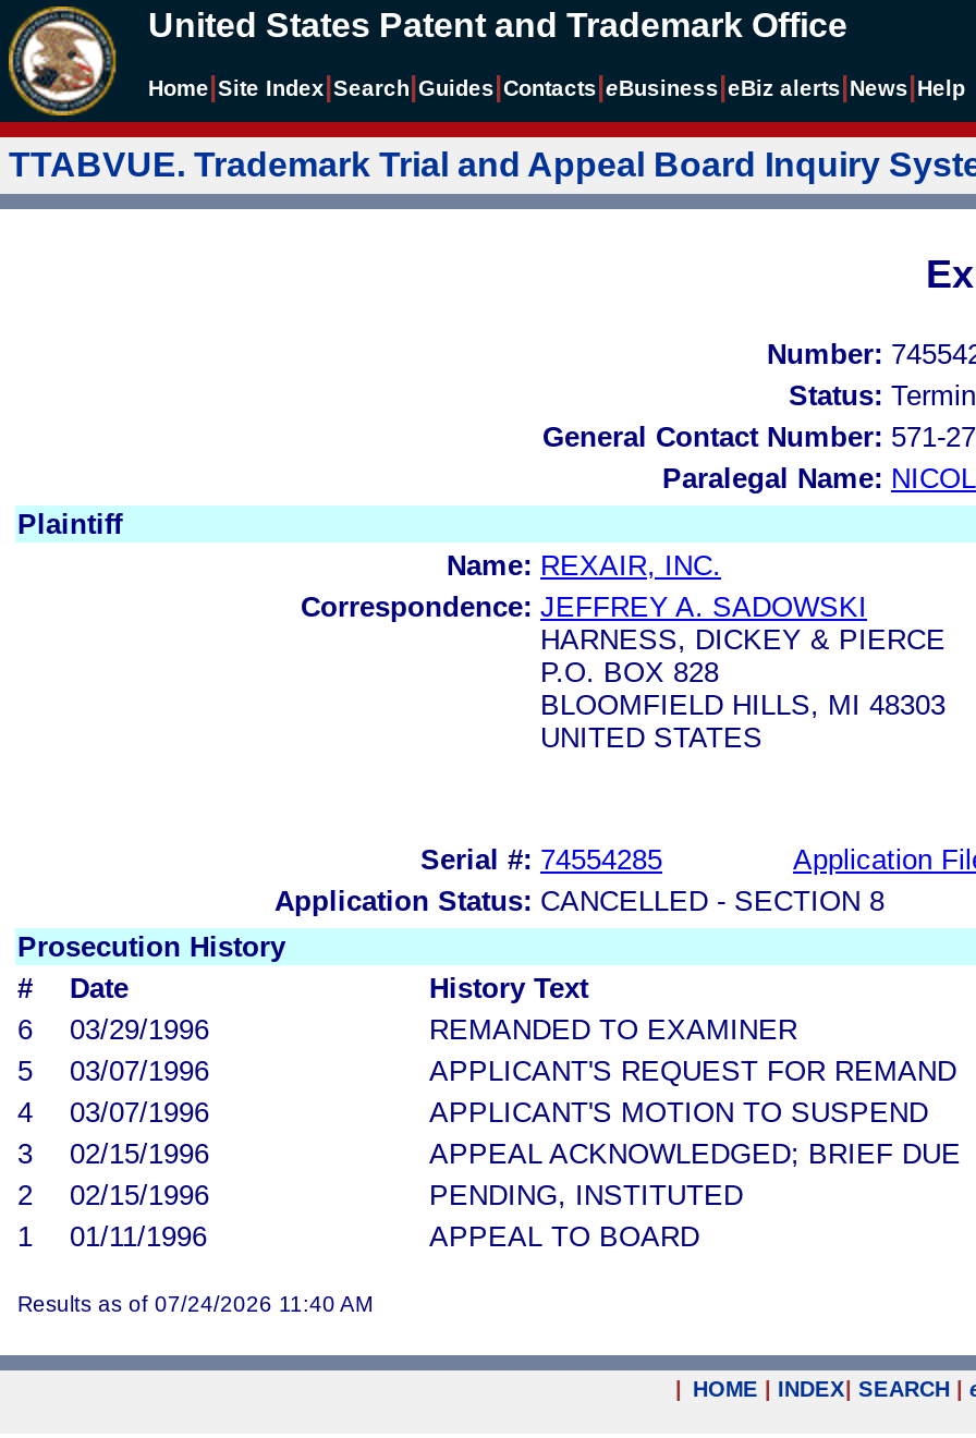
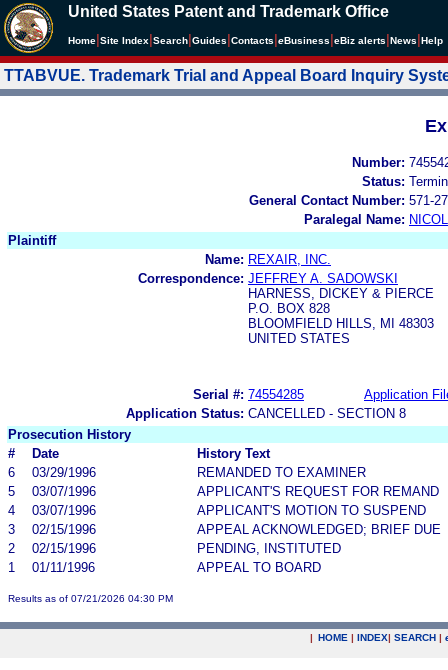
[17,1292,373,1316] Results as of 07/24/2026 11:40 AM -> [8,593,173,604] Results as of 07/21/2026 04:30 PM

